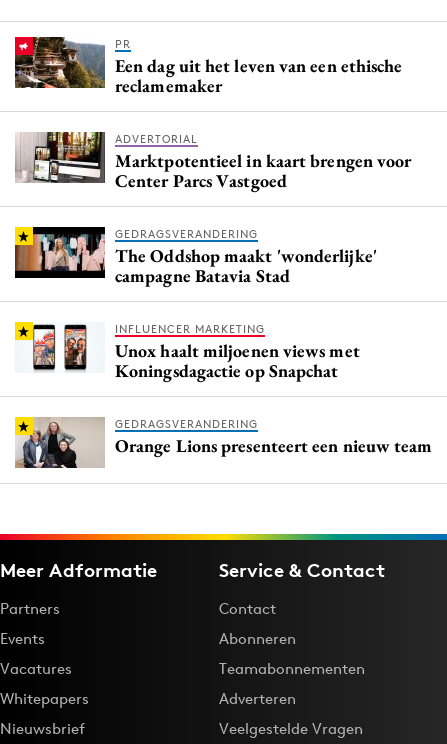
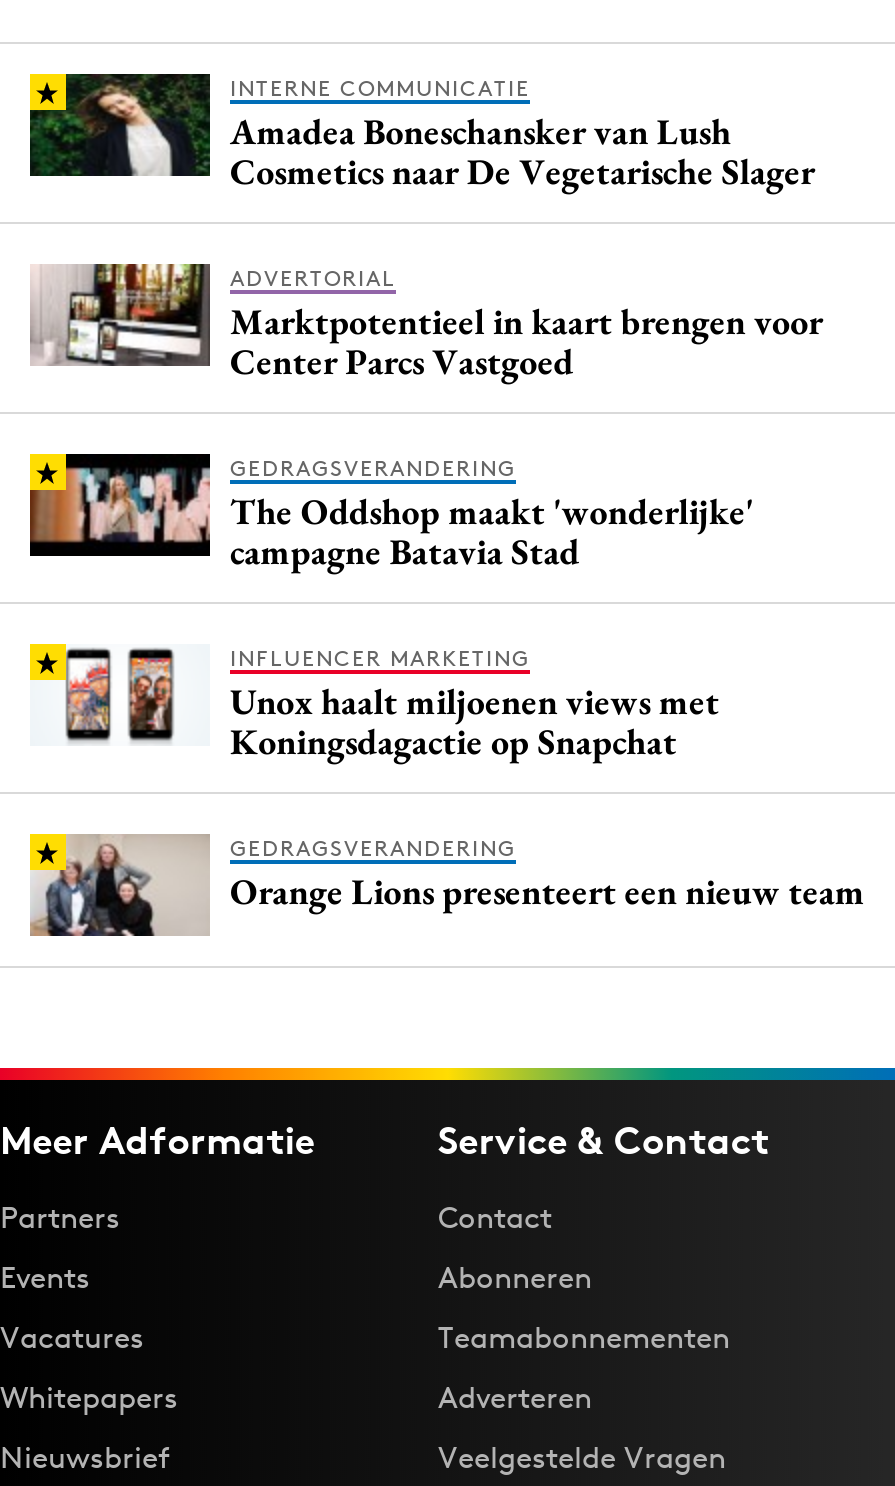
[14,36,402,97] [image] | PR | Een dag uit het leven van een ethische | reclamemaker -> [28,72,815,194] [image] | INTERNE COMMUNICATIE | Amadea Boneschansker van Lush | Cosmetics naar De Vegetarische Slager

